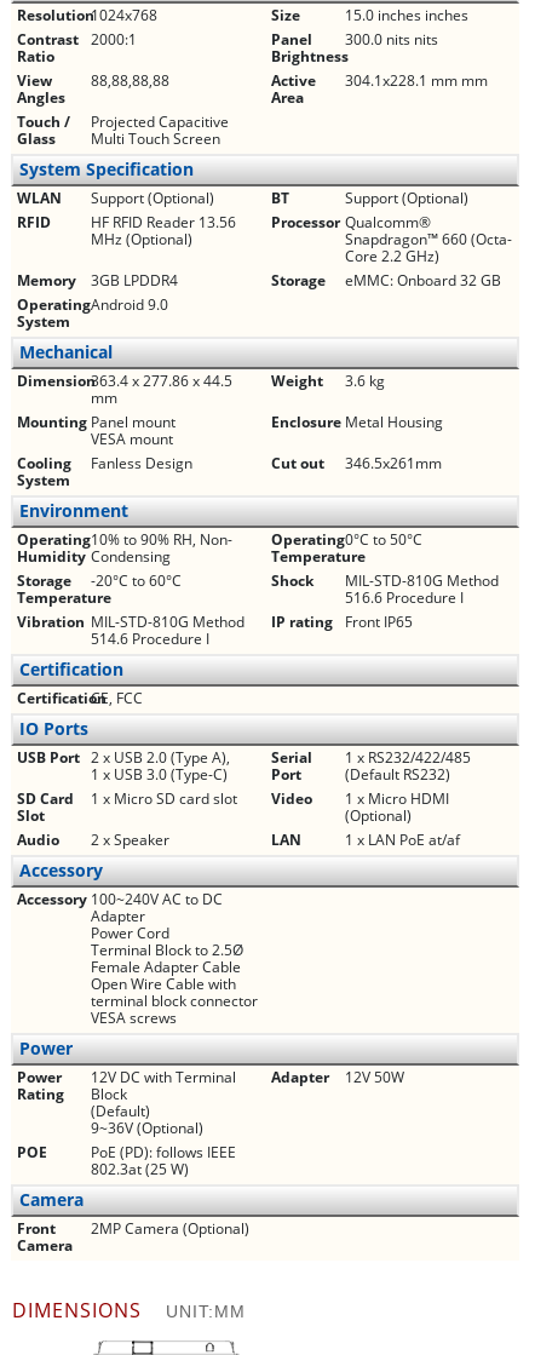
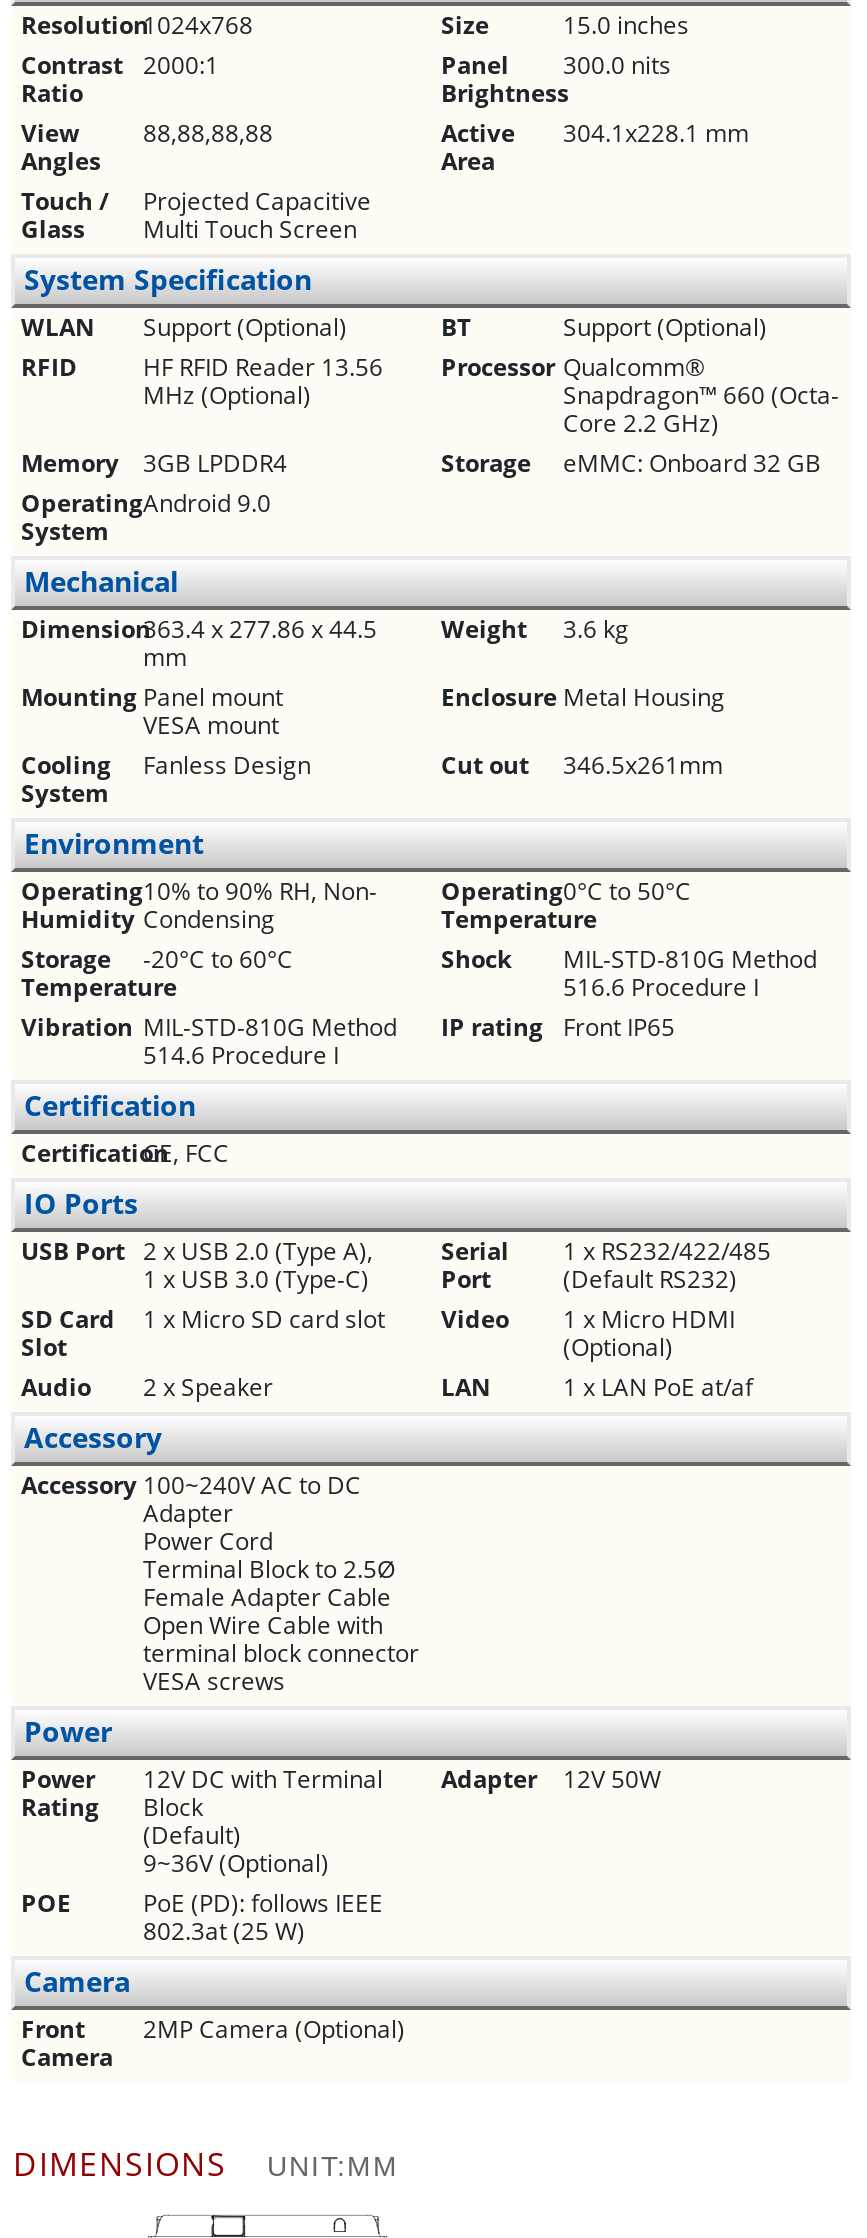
[345,5,468,25] 15.0 inches inches -> [563,8,689,42] 15.0 inches
[271,29,438,49] Panel 300.0 nits nits -> [441,48,671,82] Panel 300.0 nits
[271,70,488,91] Active 304.1x228.1 mm mm -> [441,116,749,150] Active 304.1x228.1 mm

